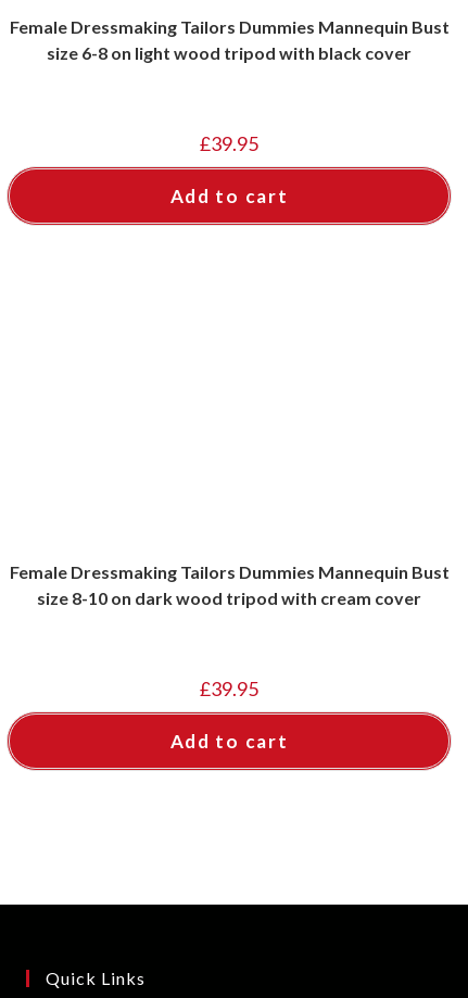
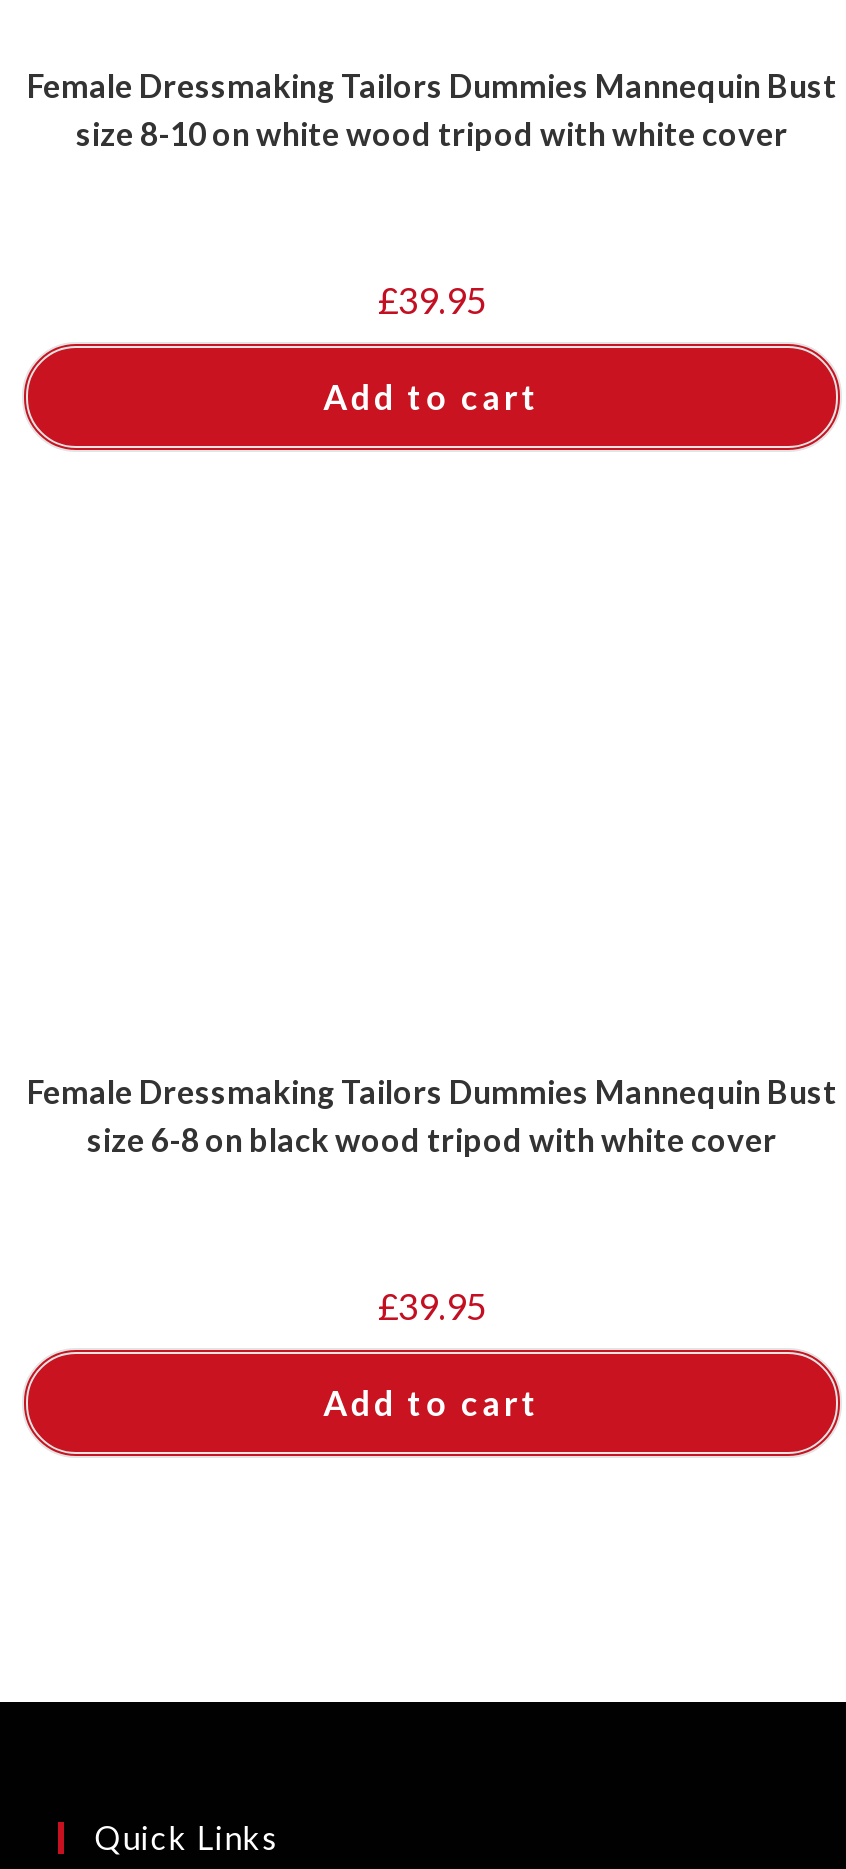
[47,42,412,63] size 6-8 on light wood tripod with black cover -> [76,115,788,153] size 8-10 on white wood tripod with white cover
[37,588,421,609] size 8-10 on dark wood tripod with cream cover -> [87,1120,777,1158] size 6-8 on black wood tripod with white cover

